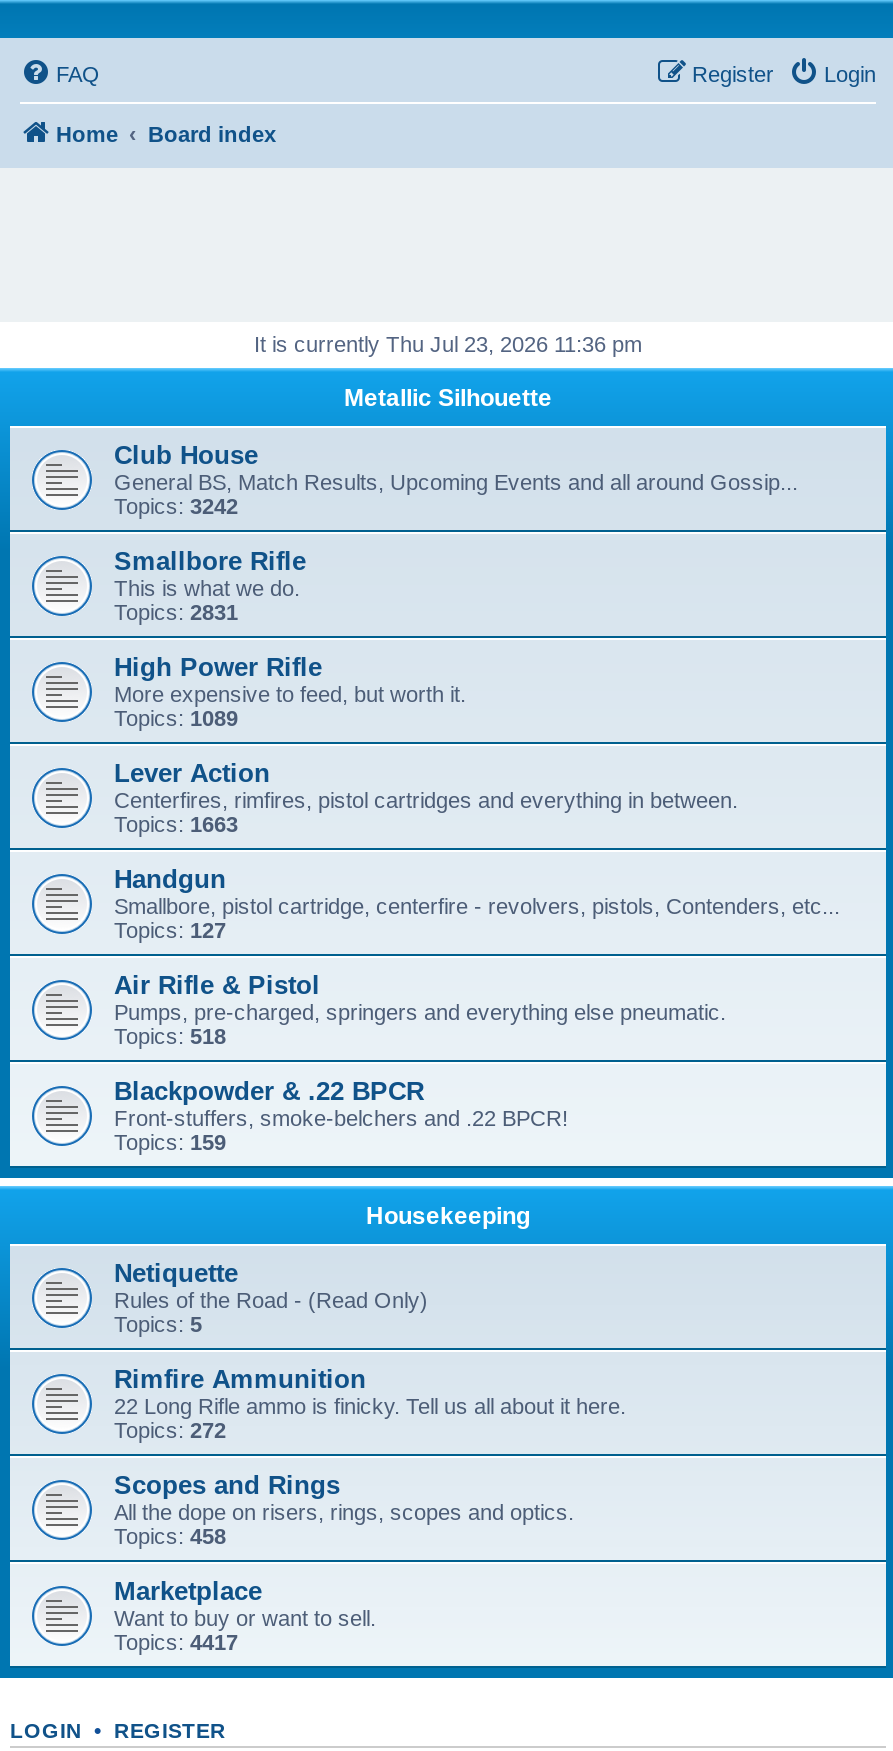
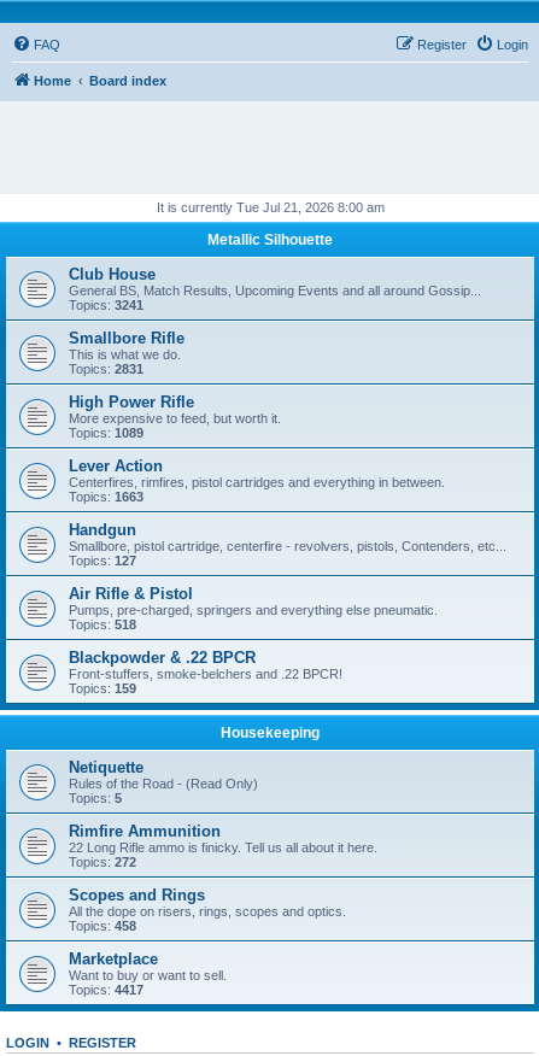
[254,332,642,356] It is currently Thu Jul 23, 2026 11:36 pm -> [156,200,384,215] It is currently Tue Jul 21, 2026 8:00 am
[114,494,238,518] Topics: 3242 -> [69,298,143,312] Topics: 3241

